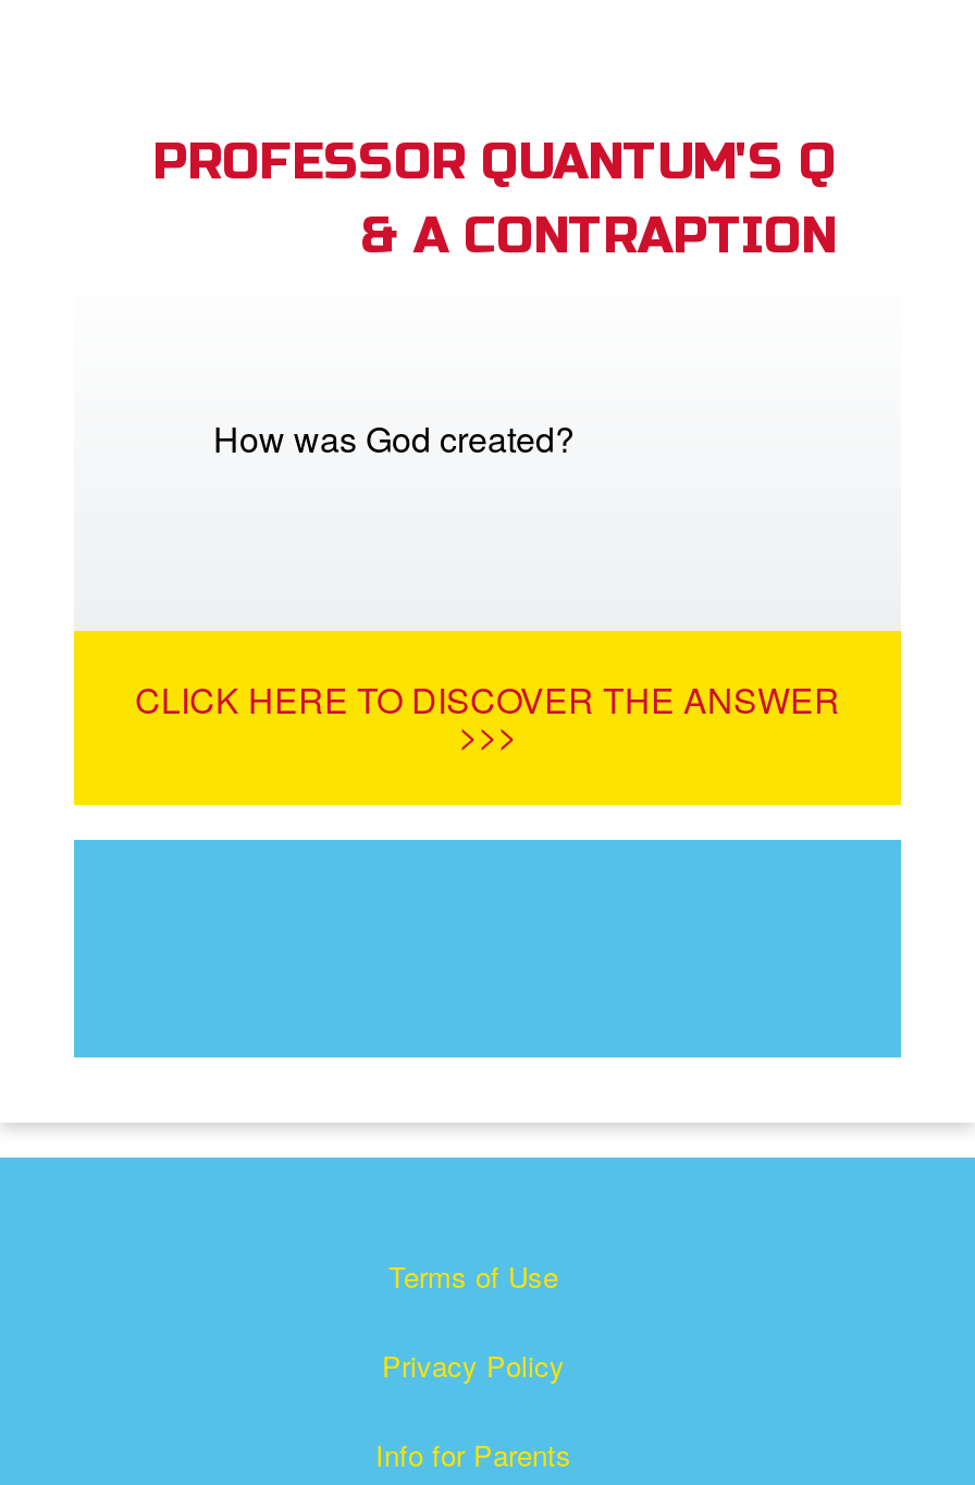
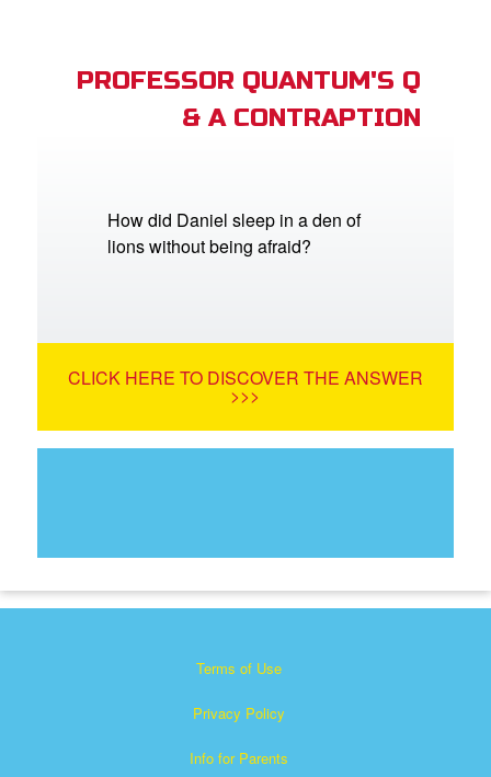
[213,413,575,463] How was God created? -> [107,207,361,258] How did Daniel sleep in a den of | lions without being afraid?

